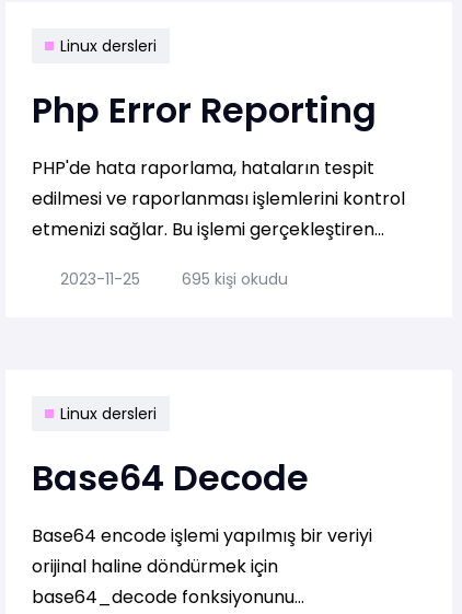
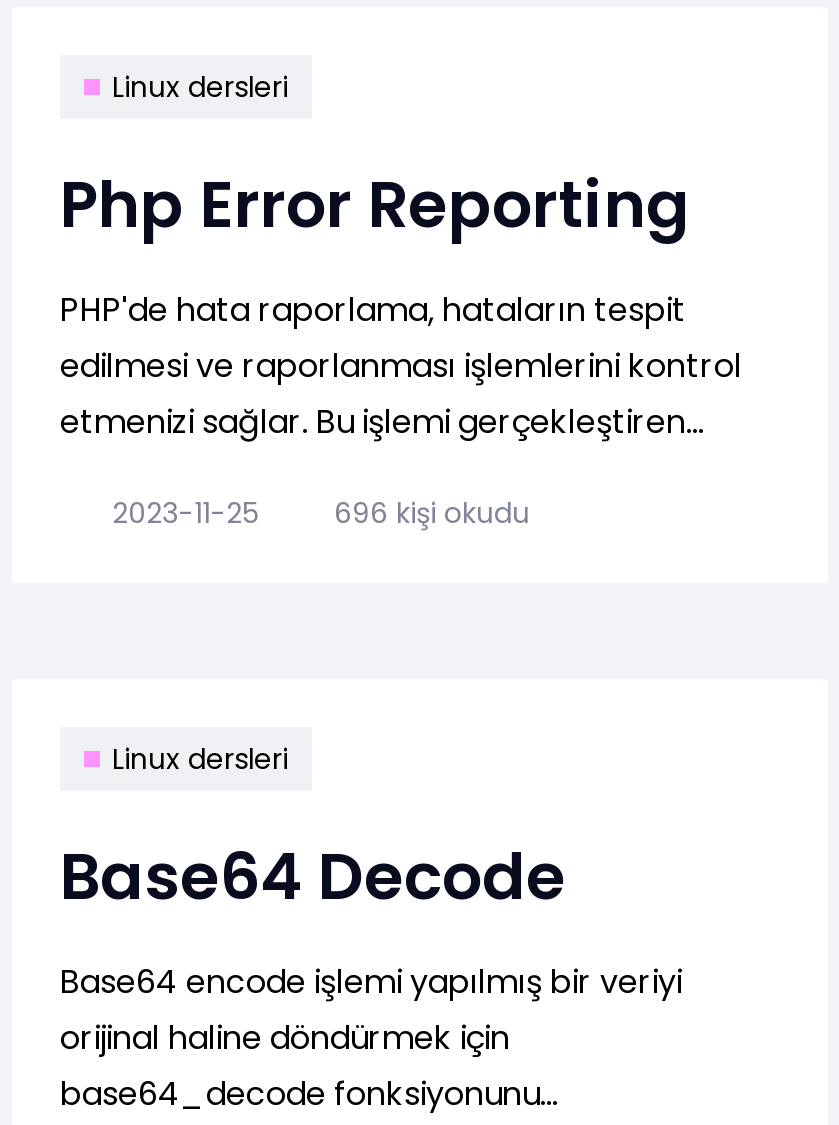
[182,268,288,290] 695 kişi okudu -> [334,493,530,533] 696 kişi okudu

